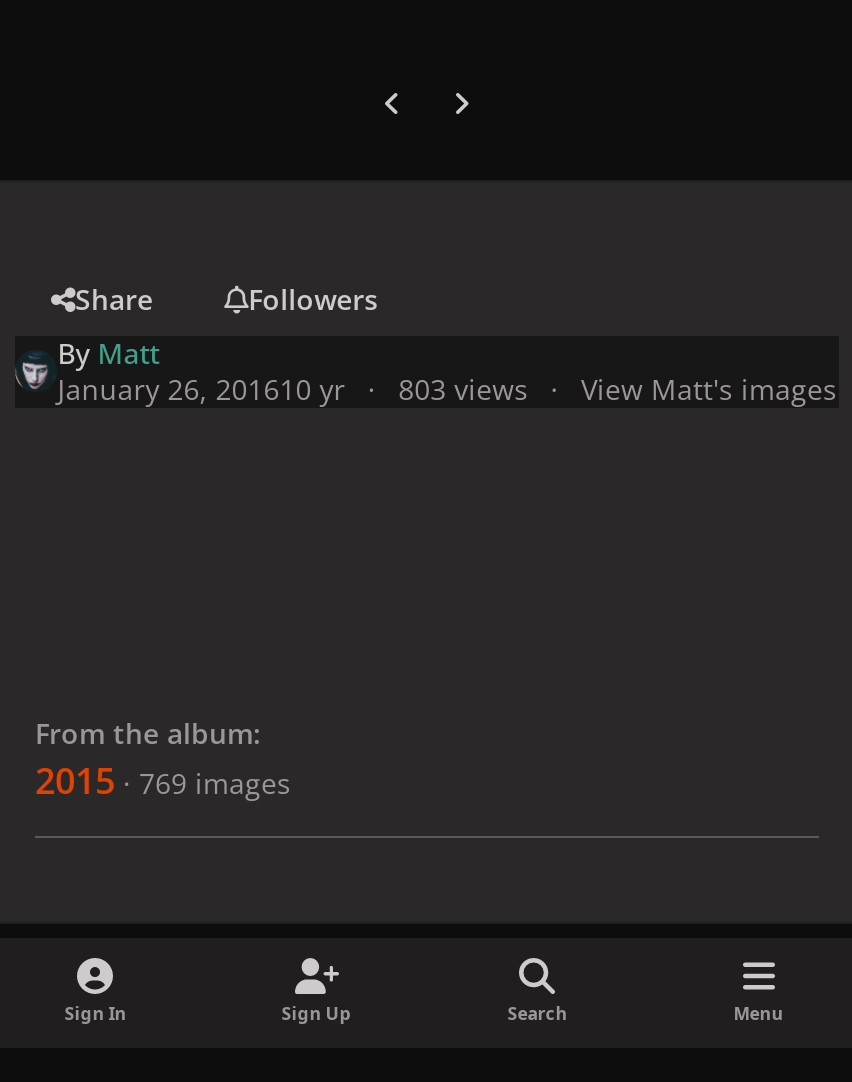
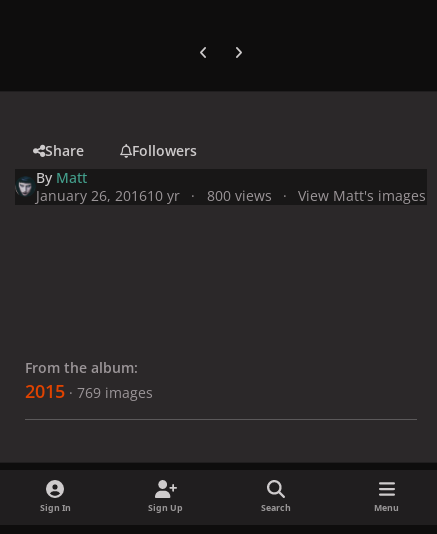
[57,369,837,407] January 26, 201610 yr 803 views View Matt's images -> [36,185,426,204] January 26, 201610 yr 800 views View Matt's images

